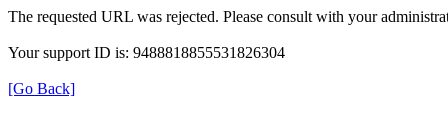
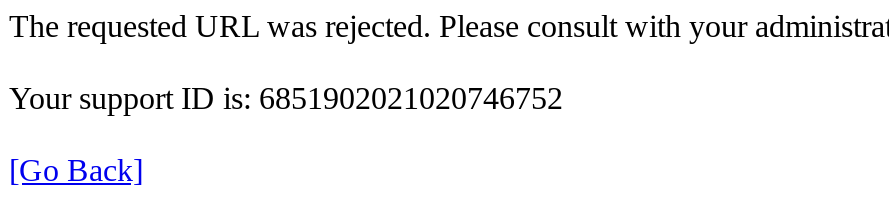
[8,44,285,61] Your support ID is: 9488818855531826304 -> [9,81,563,115] Your support ID is: 6851902021020746752

